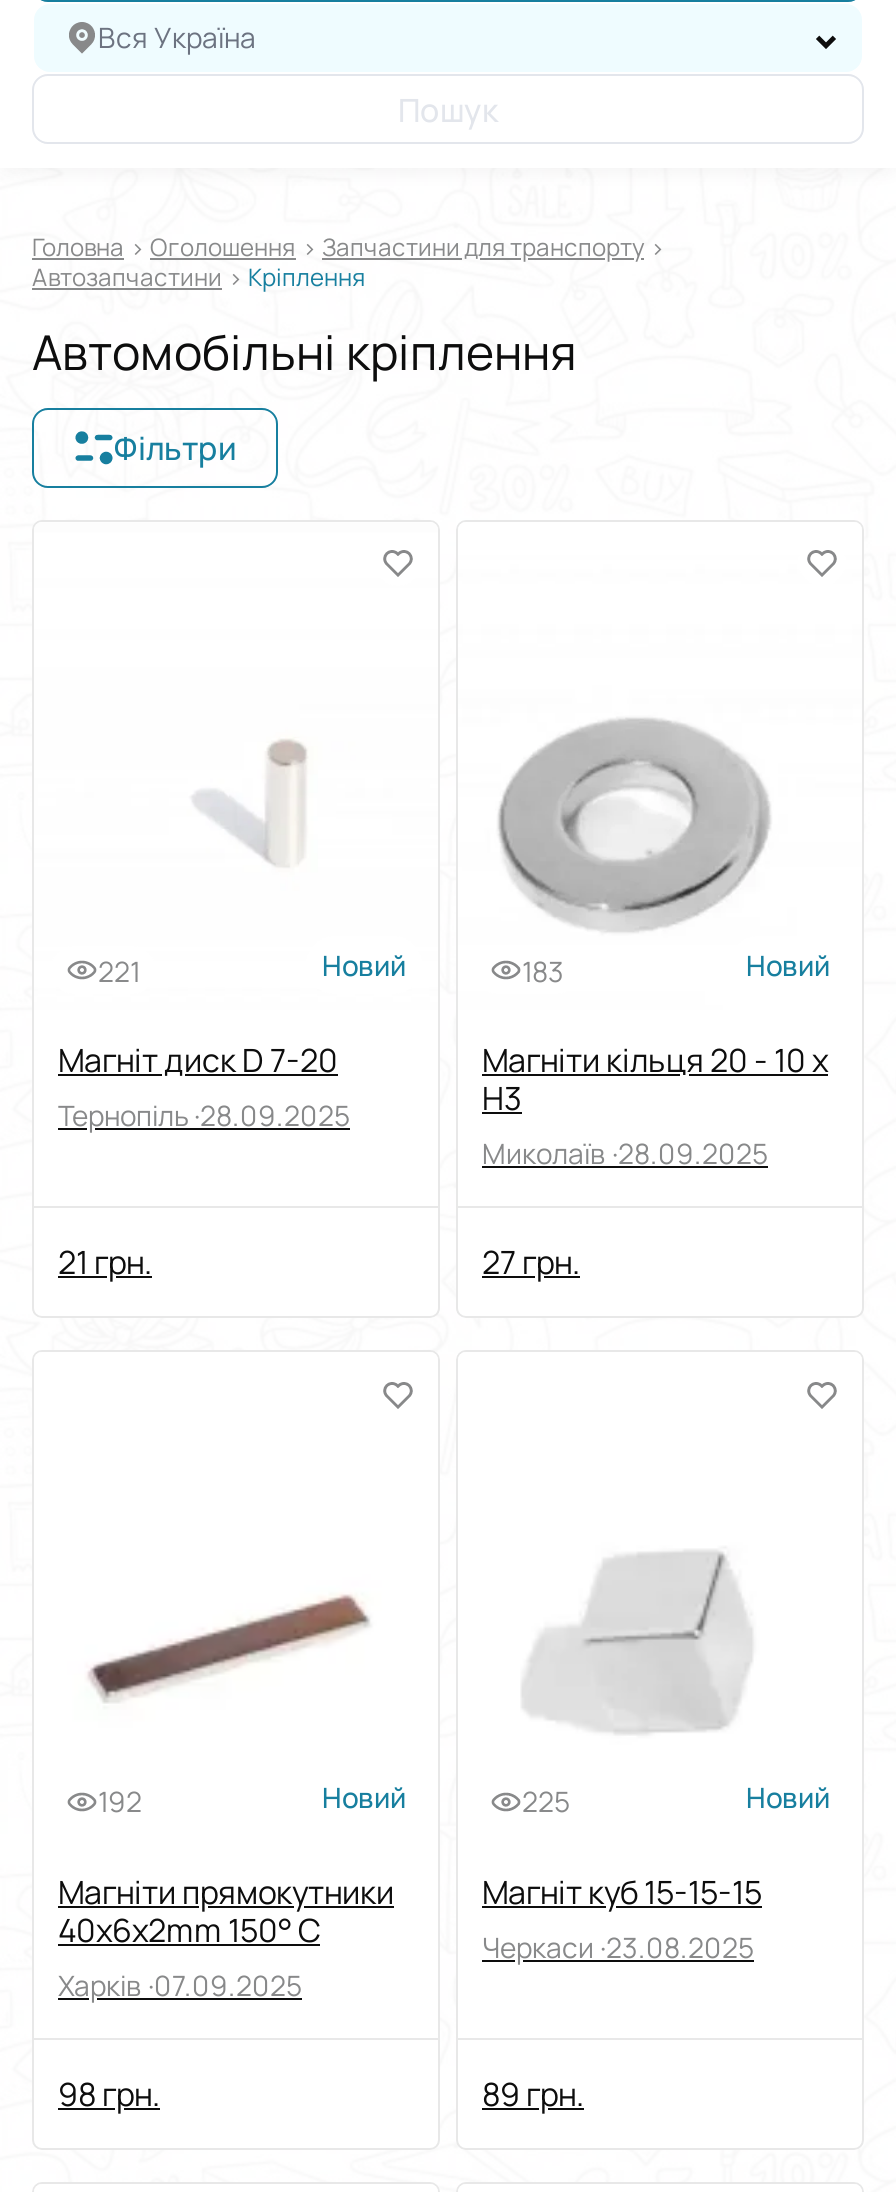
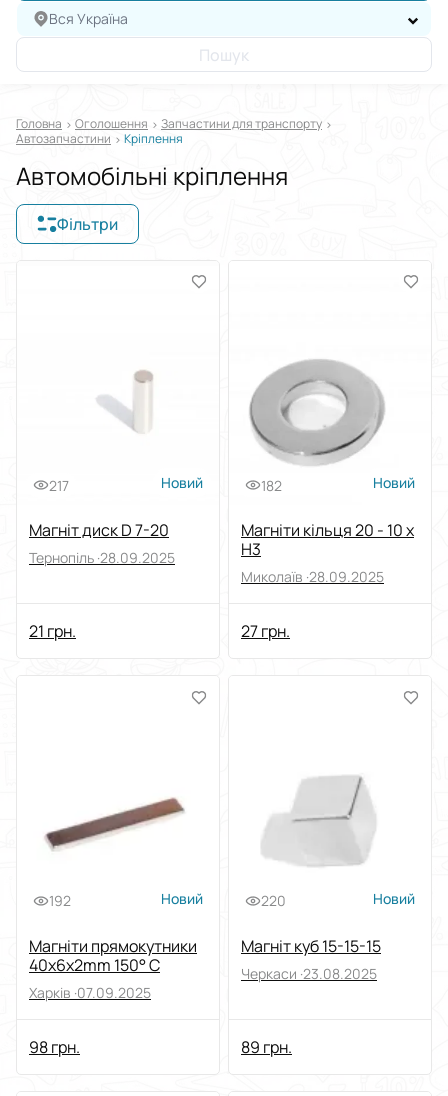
[98,952,140,990] 221 -> [49,476,69,495] 217
[522,952,564,990] 183 -> [261,476,282,495] 182
[522,1783,570,1821] 225 -> [261,891,286,910] 220

